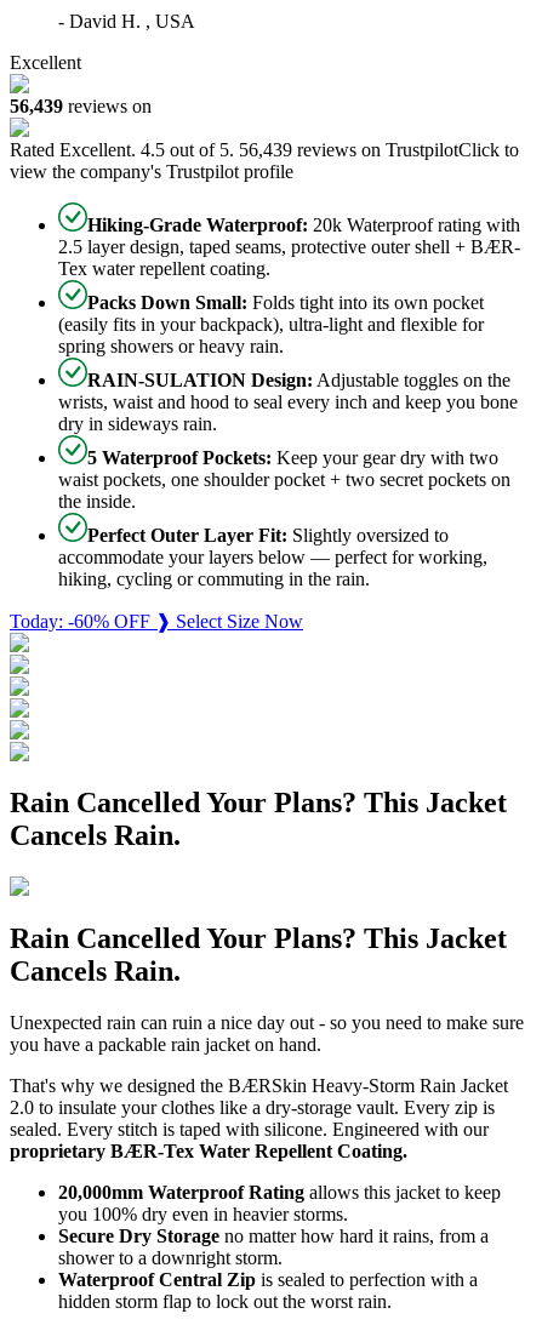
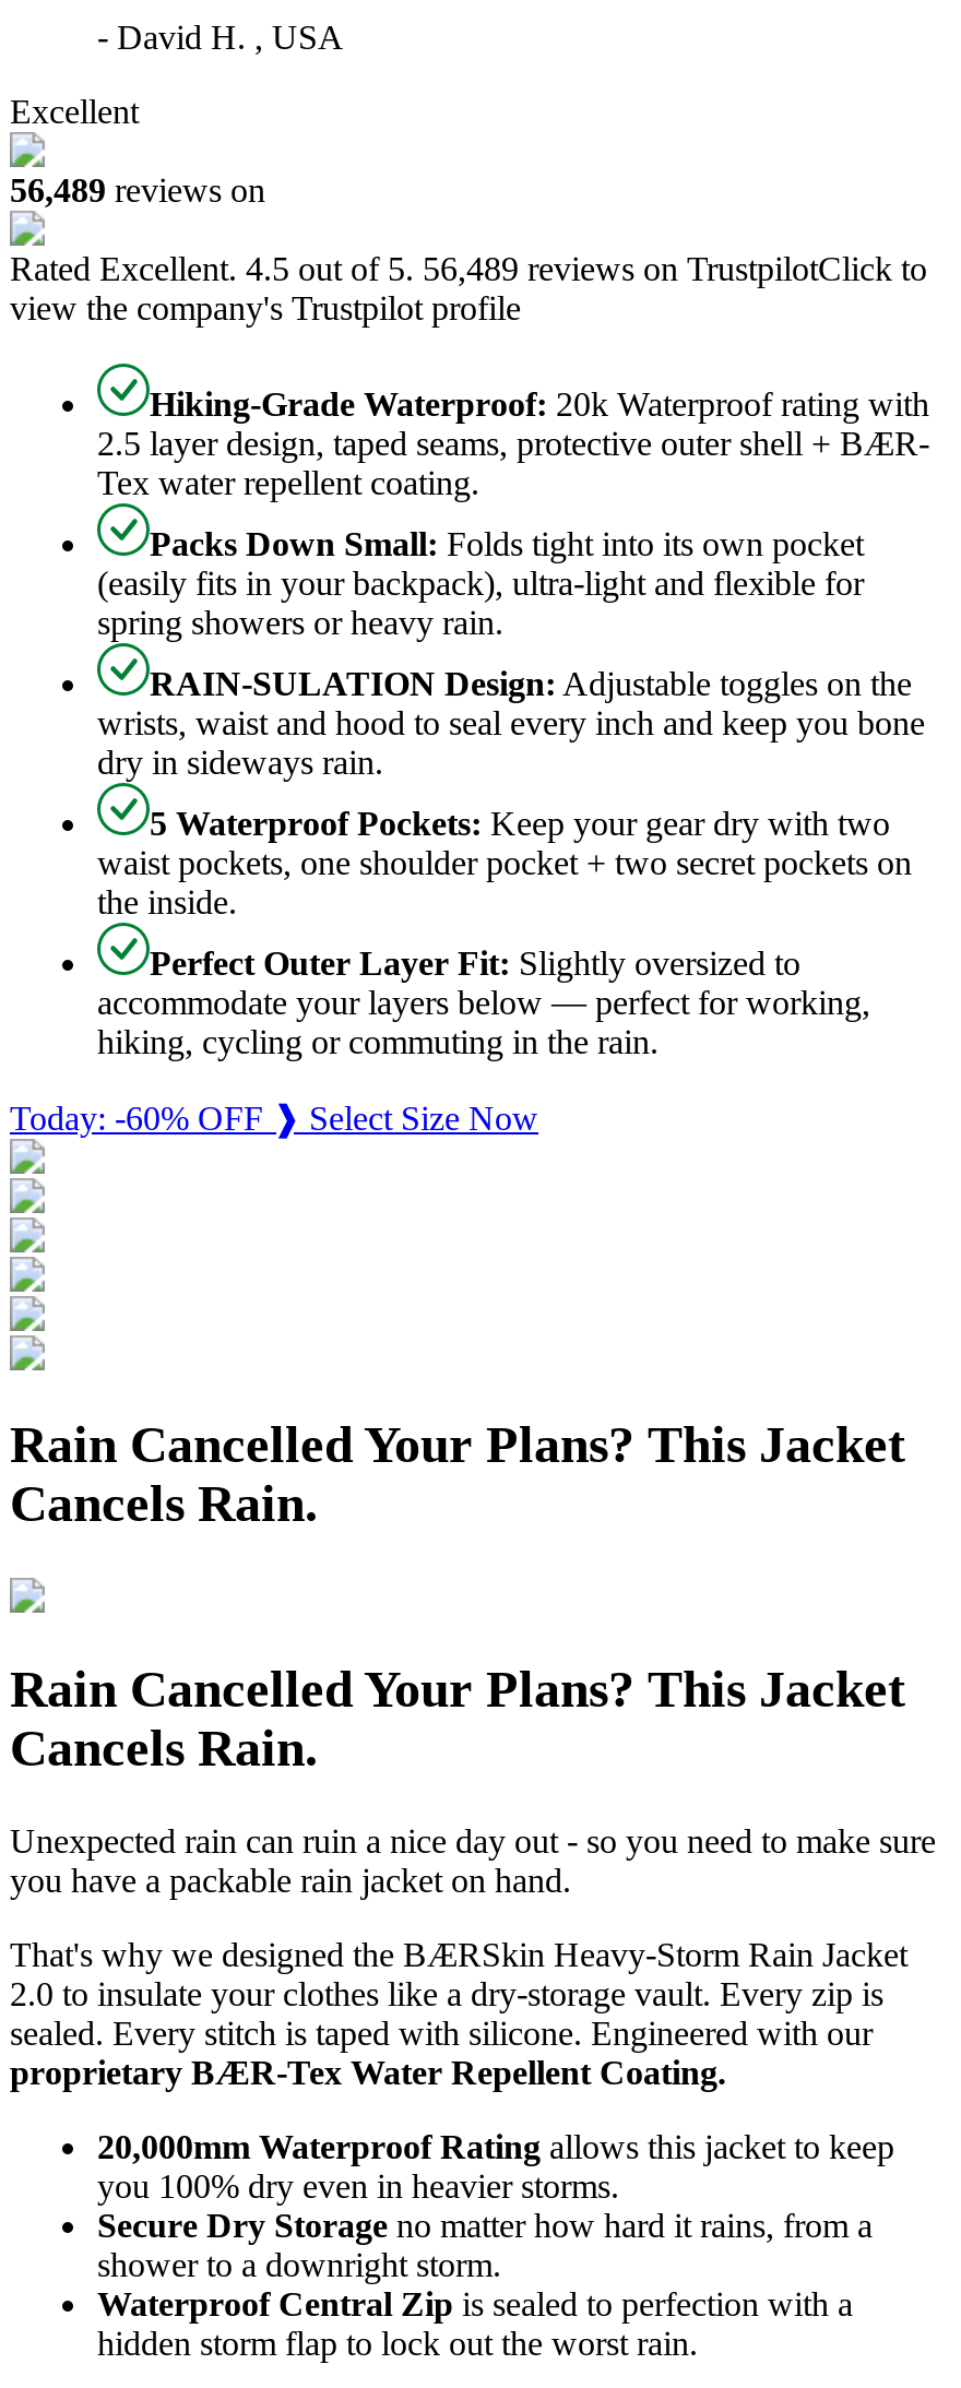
[10,95,152,116] 56,439 reviews on -> [10,170,265,207] 56,489 reviews on
[10,139,519,159] Rated Excellent. 4.5 out of 5. 56,439 reviews on TrustpilotClick to -> [10,249,927,286] Rated Excellent. 4.5 out of 5. 56,489 reviews on TrustpilotClick to

